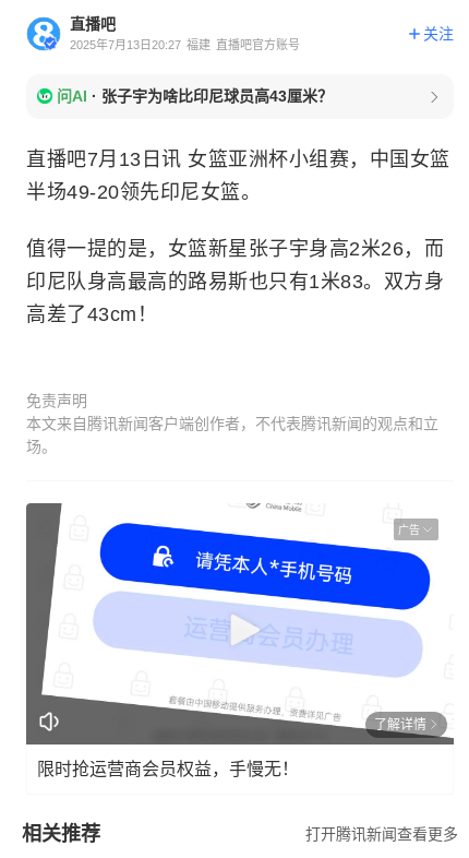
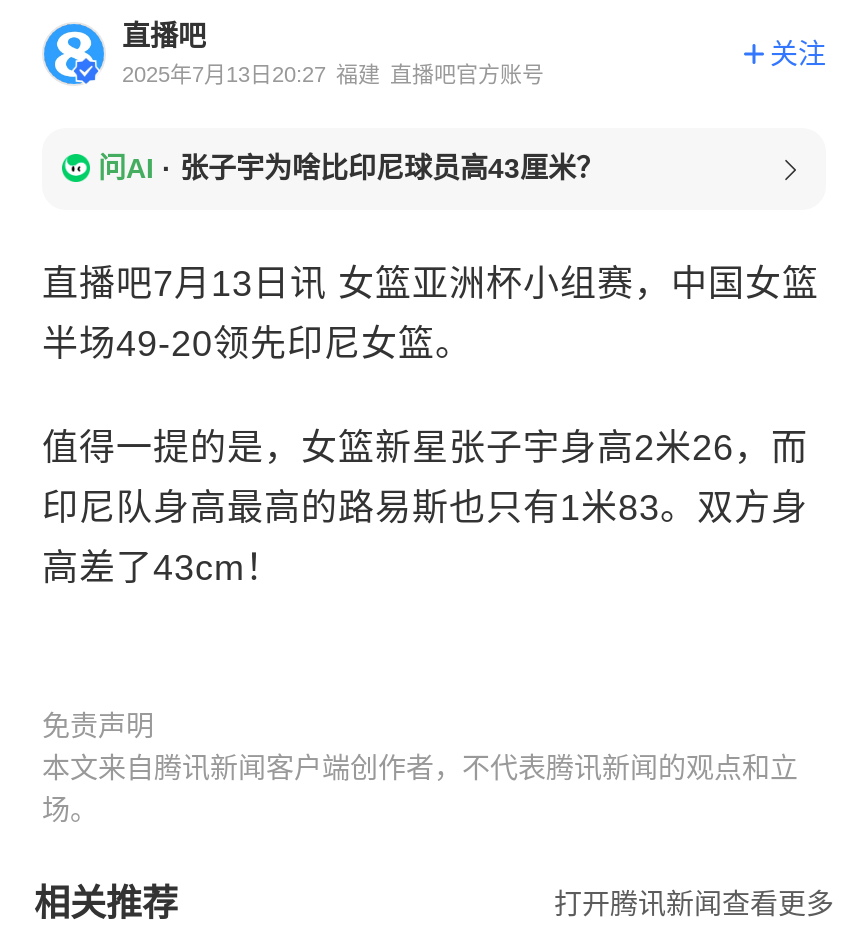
[25,503,455,746] [image] | 广告 -> none
[37,717,426,778] 了解详情 | 限时抢运营商会员权益，手慢无！ -> none

